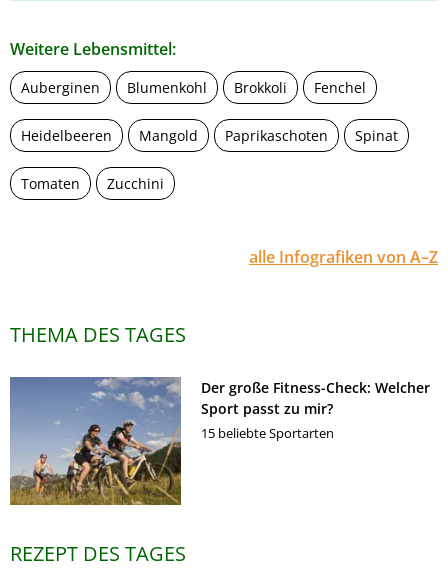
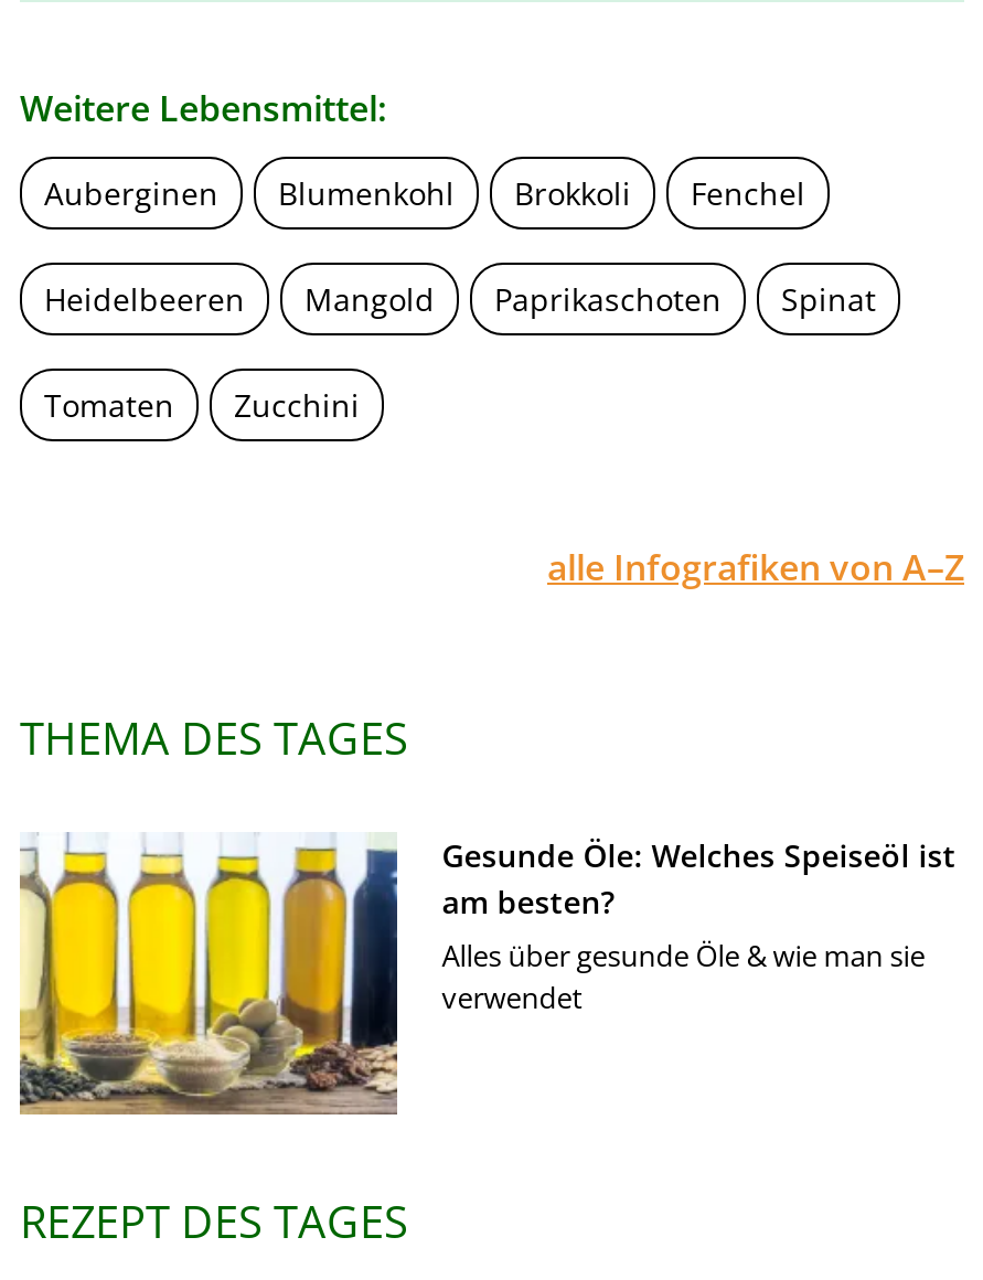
[9,376,430,506] [image] | Der große Fitness-Check: Welcher | Sport passt zu mir? | 15 beliebte Sportarten -> [18,832,956,1114] [image] | Gesunde Öle: Welches Speiseöl ist | am besten? | Alles über gesunde Öle & wie man sie | verwendet

